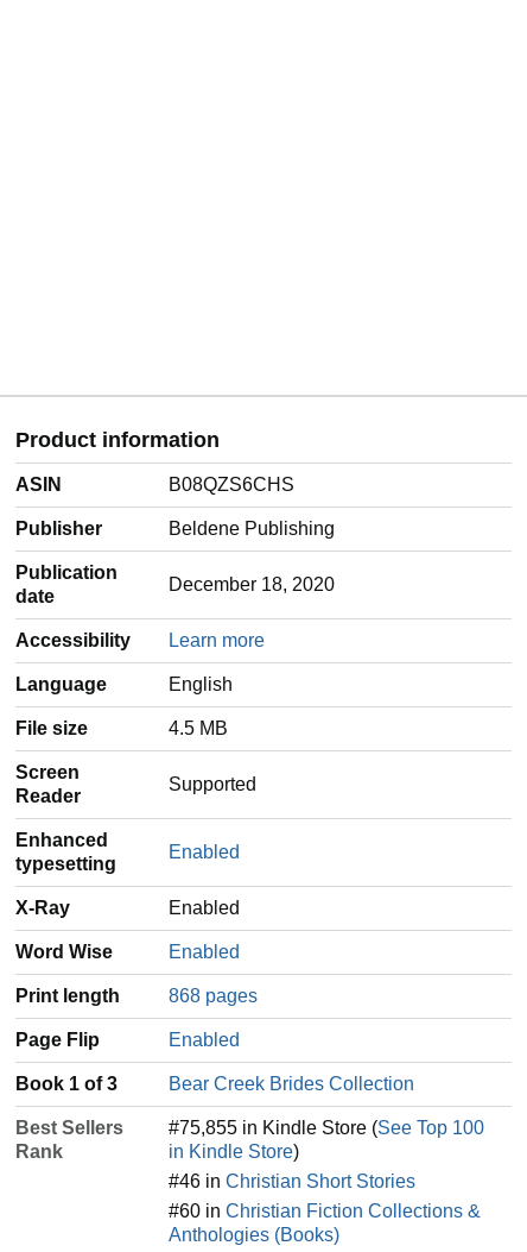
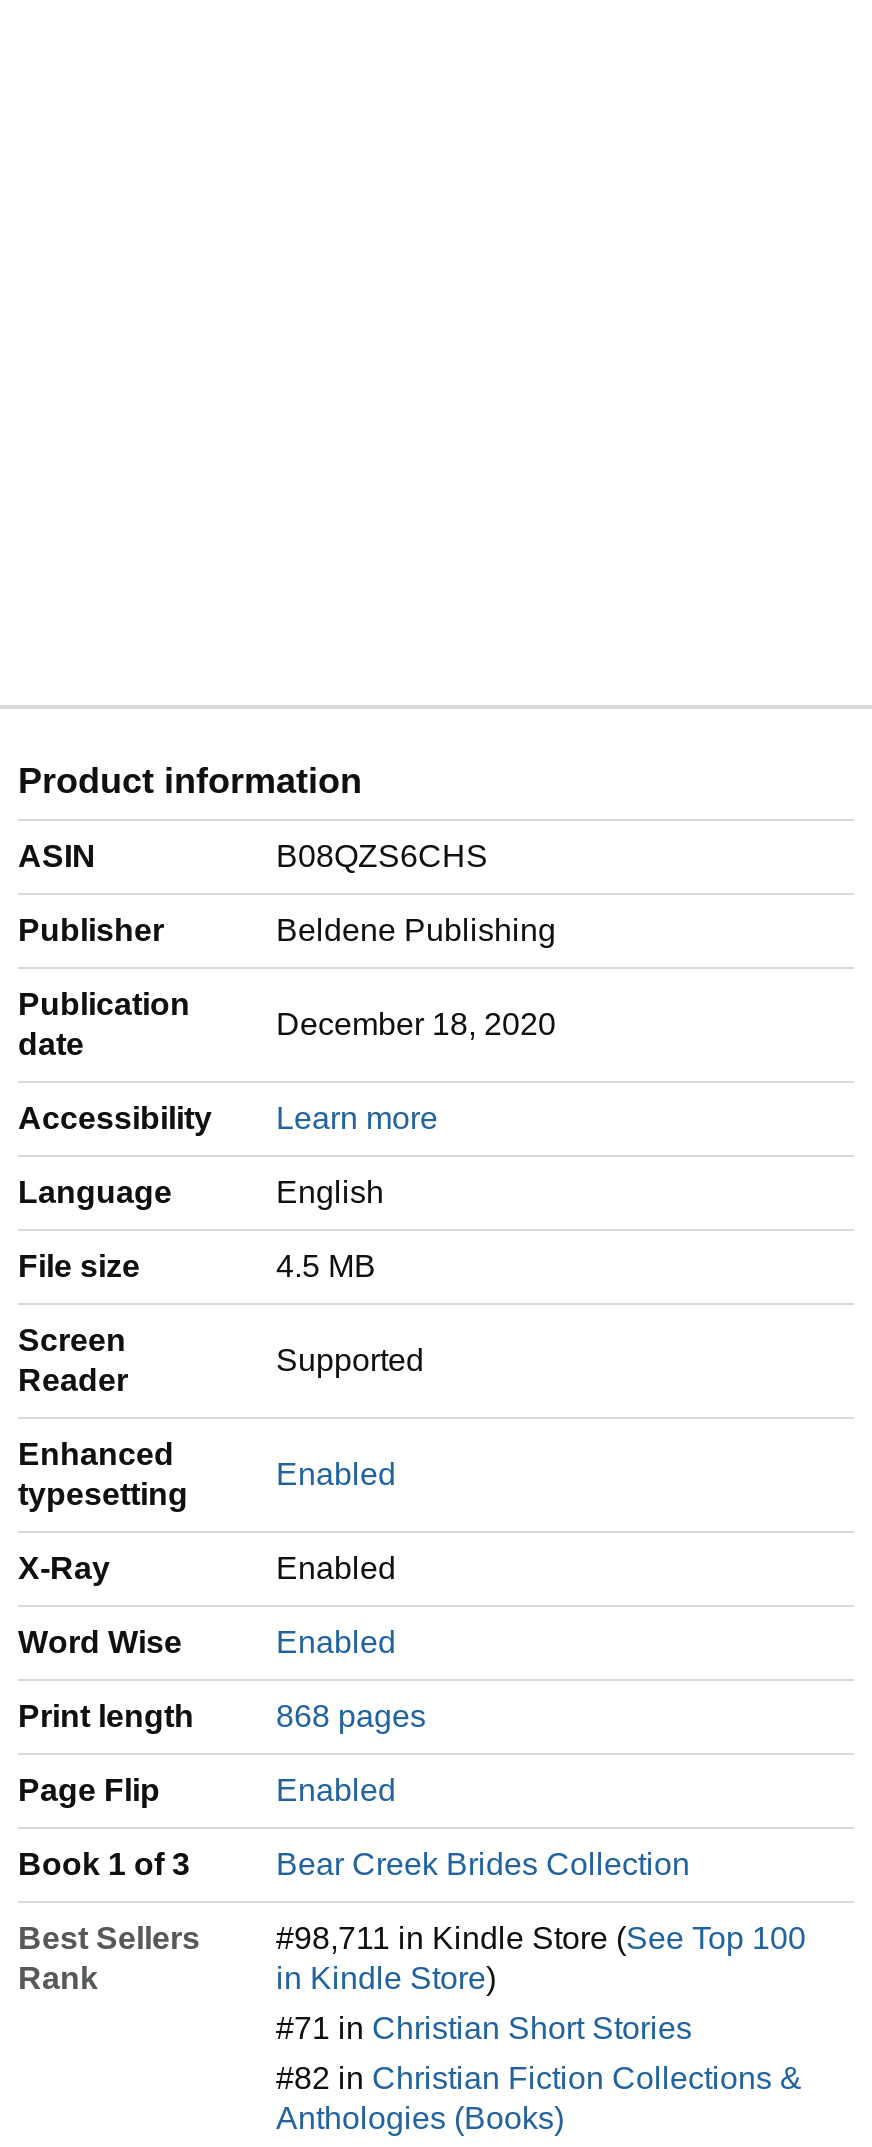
[169,1118,484,1138] #75,855 in Kindle Store (See Top 100 -> [276,1922,806,1956] #98,711 in Kindle Store (See Top 100
[169,1171,415,1191] #46 in Christian Short Stories -> [276,2012,692,2046] #71 in Christian Short Stories
[169,1201,481,1221] #60 in Christian Fiction Collections & -> [276,2062,802,2096] #82 in Christian Fiction Collections &

